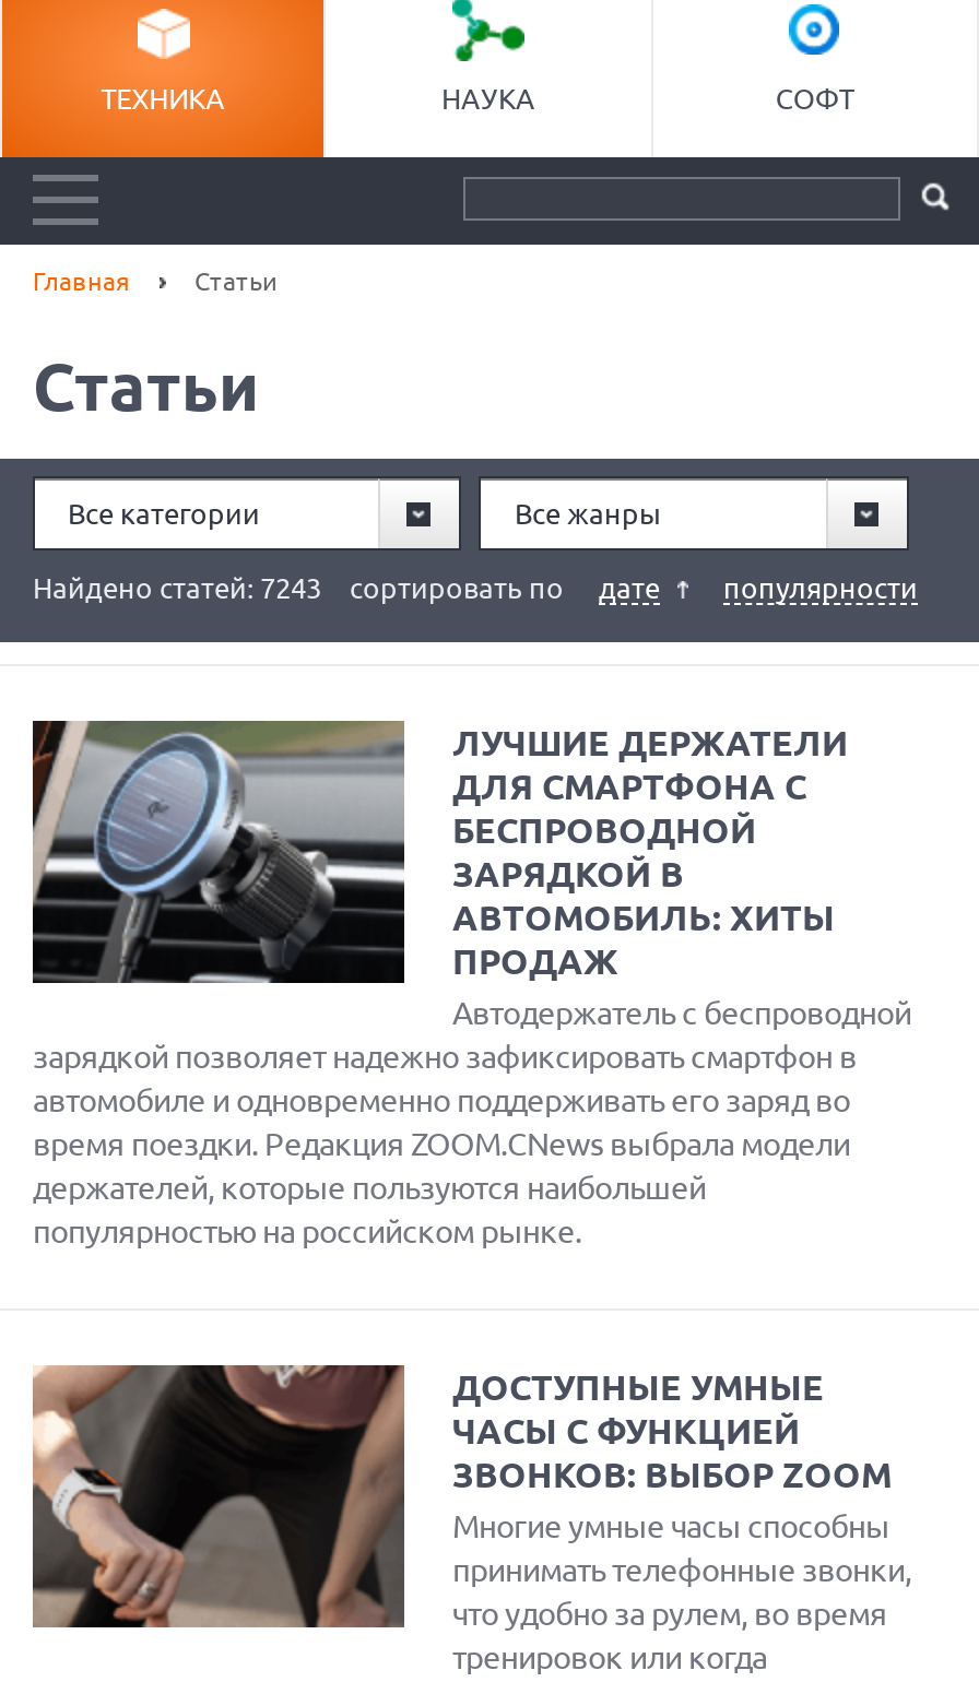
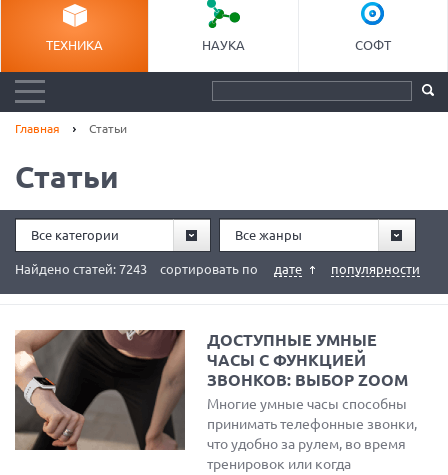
[31,719,911,1249] [image] | ЛУЧШИЕ ДЕРЖАТЕЛИ | ДЛЯ СМАРТФОНА С | БЕСПРОВОДНОЙ | ЗАРЯДКОЙ В | АВТОМОБИЛЬ: ХИТЫ | ПРОДАЖ | Автодержатель с беспроводной | зарядкой позволяет надежно зафиксировать смартфон в | автомобиле и одновременно поддерживать его заряд во | время поездки. Редакция ZOOM.CNews выбрала модели | держателей, которые пользуются наибольшей | популярностью на российском рынке. -> none

